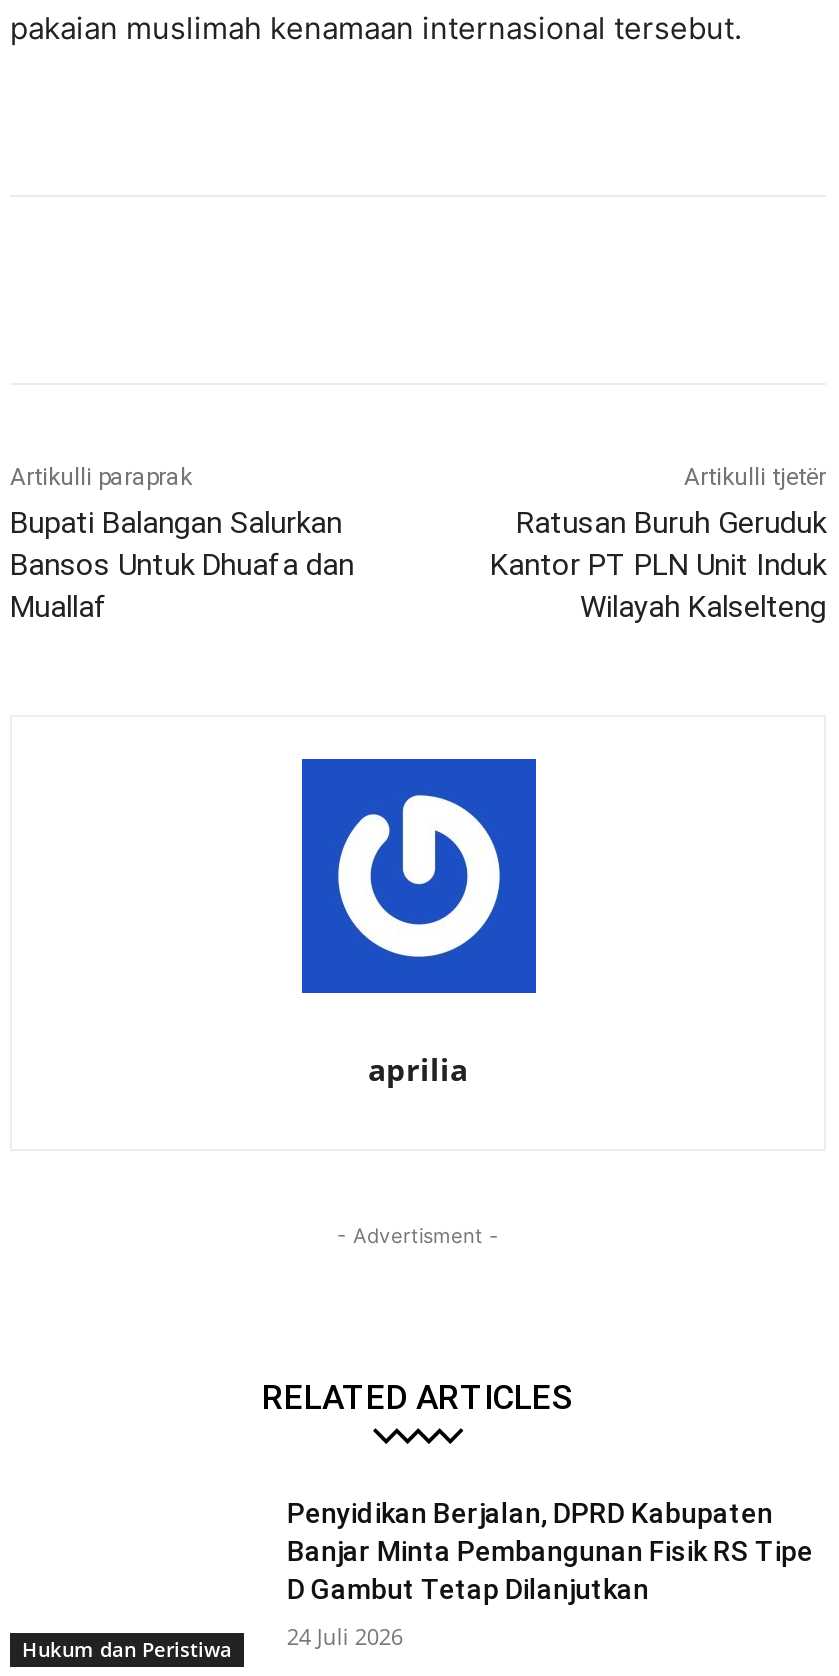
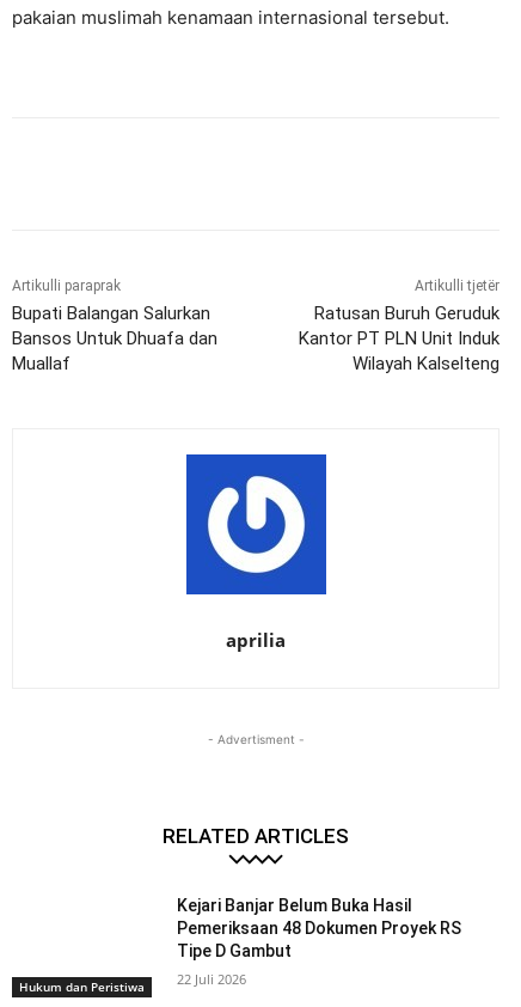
[287,1498,813,1606] Penyidikan Berjalan, DPRD Kabupaten | Banjar Minta Pembangunan Fisik RS Tipe | D Gambut Tetap Dilanjutkan -> [177,896,462,960] Kejari Banjar Belum Buka Hasil | Pemeriksaan 48 Dokumen Proyek RS | Tipe D Gambut
[22,1622,403,1663] Hukum dan Peristiwa 24 Juli 2026 -> [19,970,247,995] Hukum dan Peristiwa 22 Juli 2026

